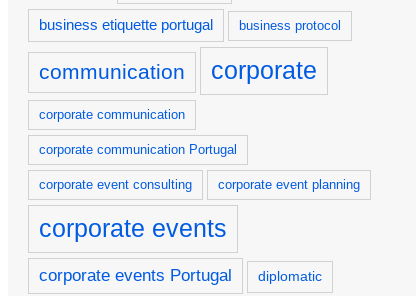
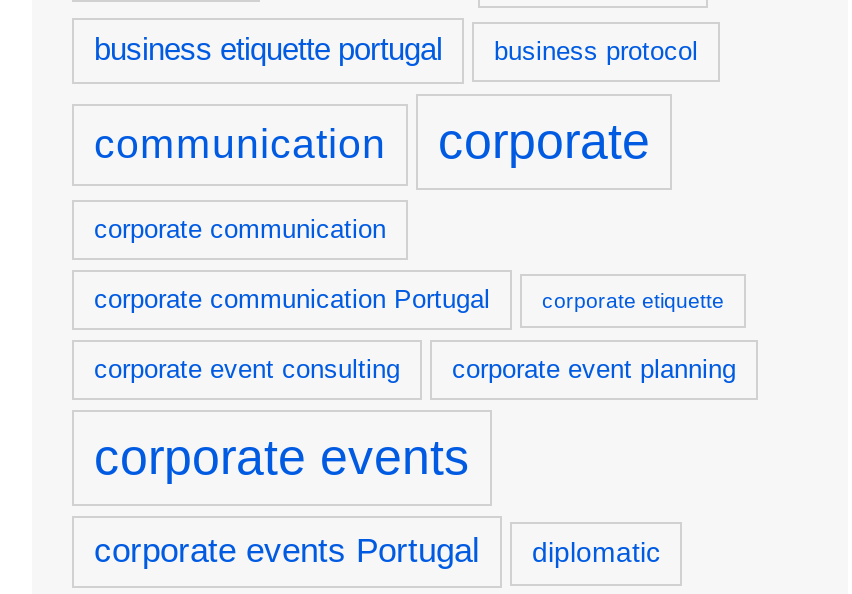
none -> [542,287,724,311] corporate etiquette

